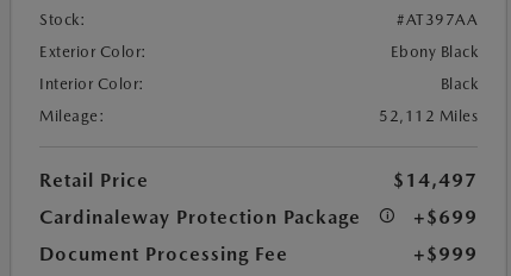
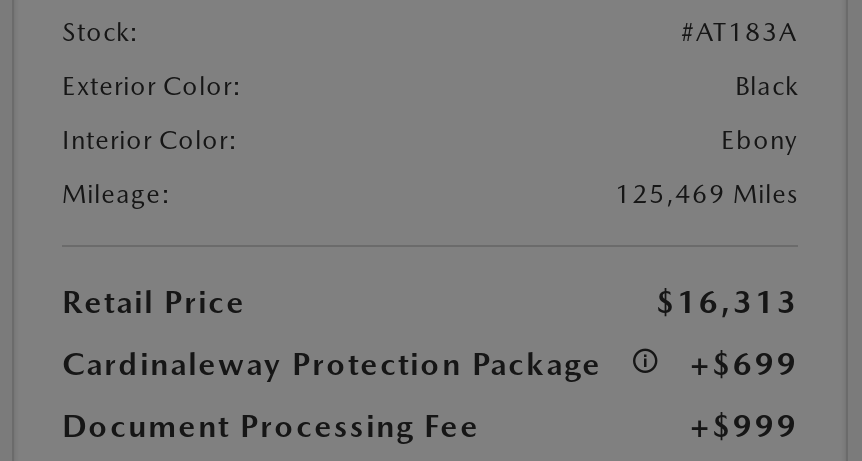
[397,11,478,29] #AT397AA -> [681,18,798,48] #AT183A
[390,43,478,61] Ebony Black -> none
moved [440,75,478,93] -> [735,72,798,102]: Black
none -> [721,126,798,156] Ebony
[379,108,478,125] 52,112 Miles -> [615,180,798,210] 125,469 Miles
[393,169,478,192] $14,497 -> [656,284,798,322] $16,313

